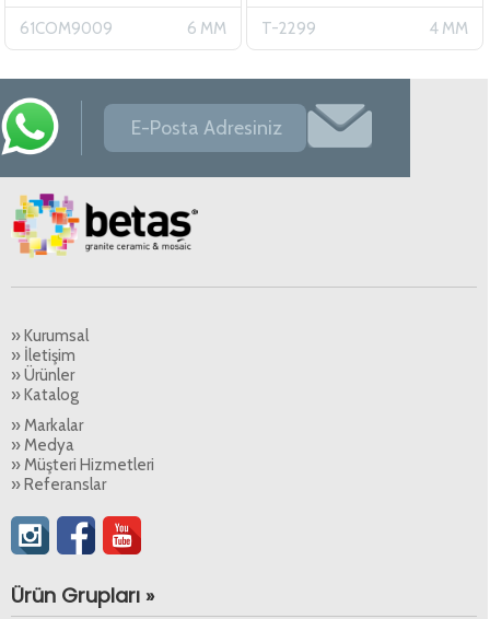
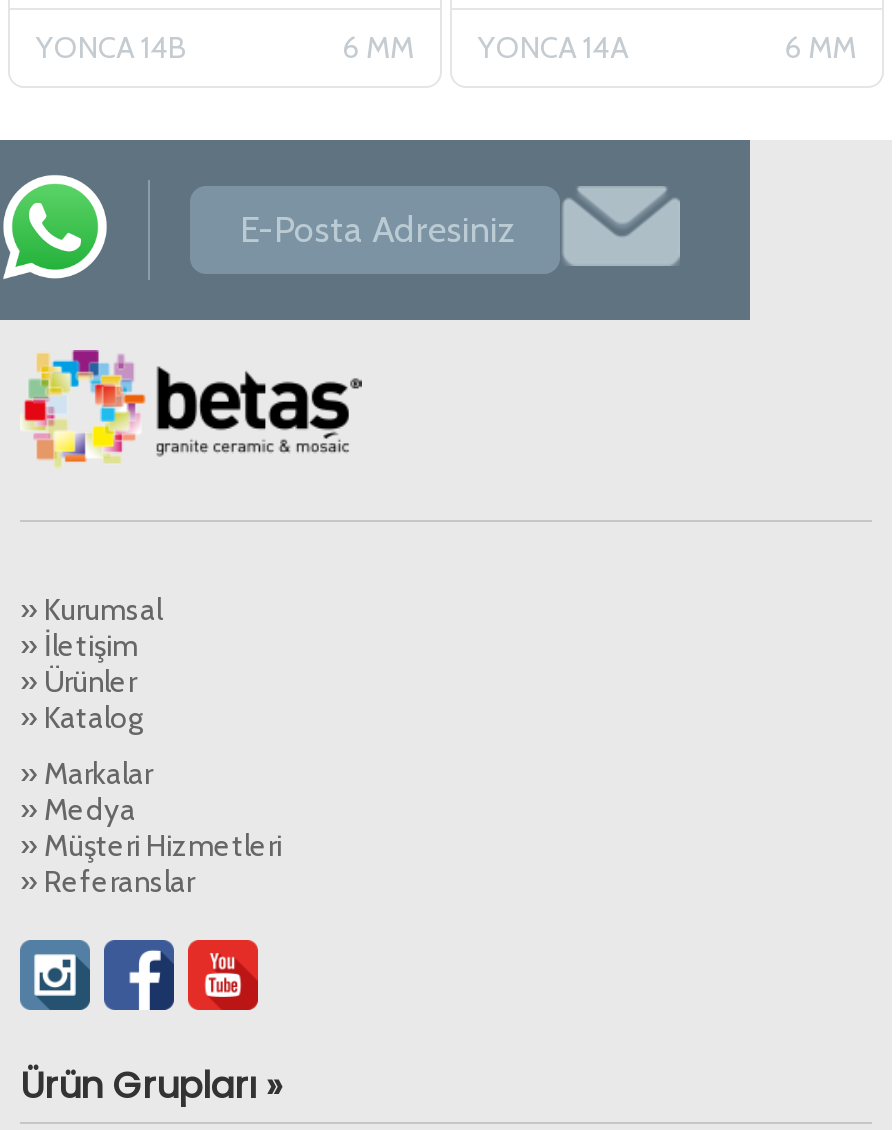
[20,19,113,38] 61COM9009 -> [36,30,186,66] YONCA 14B
[261,19,468,38] T-2299 | 4 MM -> [478,30,856,66] YONCA 14A | 6 MM

